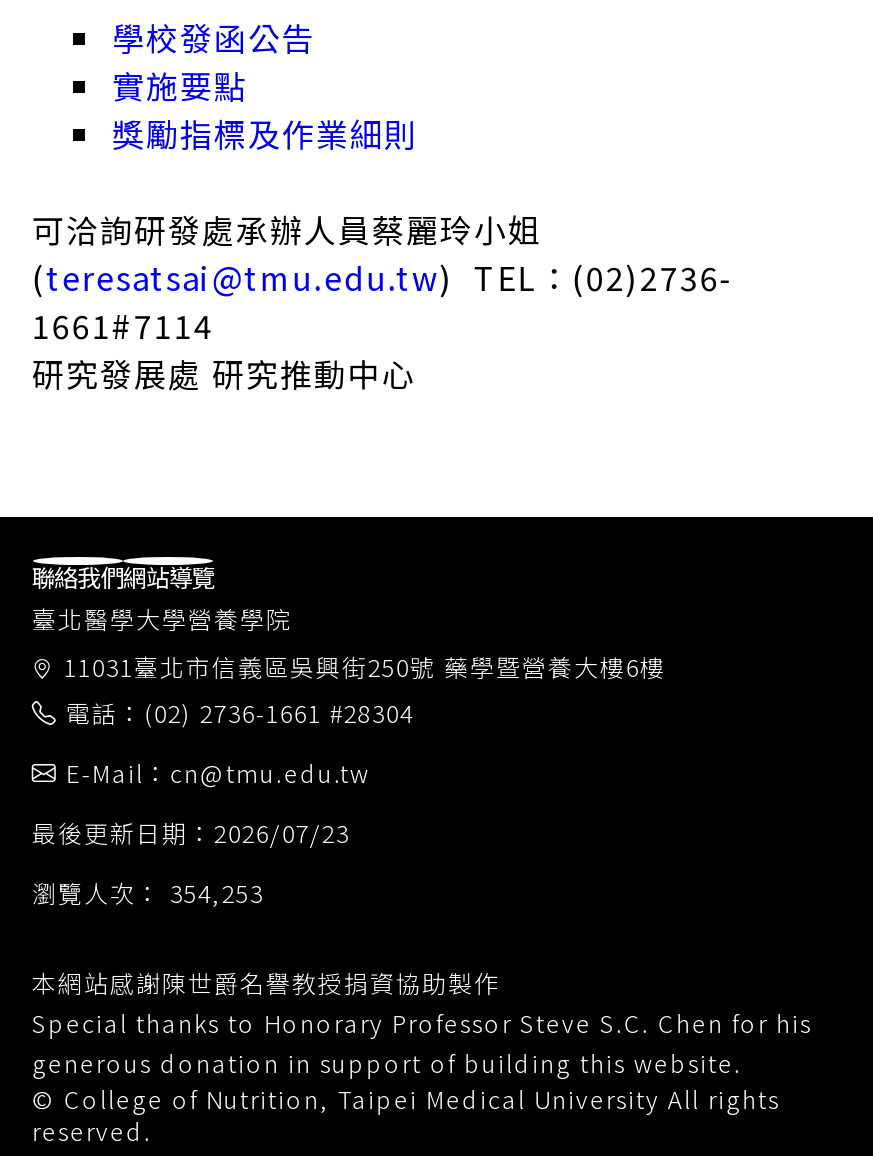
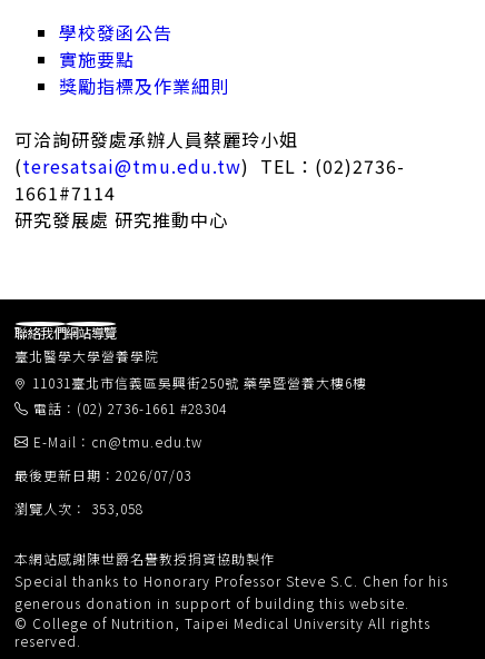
[32,814,350,848] 最後更新日期：2026/07/23 -> [15,465,192,484] 最後更新日期：2026/07/03
[32,874,264,908] 瀏覽人次： 354,253 -> [15,498,144,517] 瀏覽人次： 353,058

